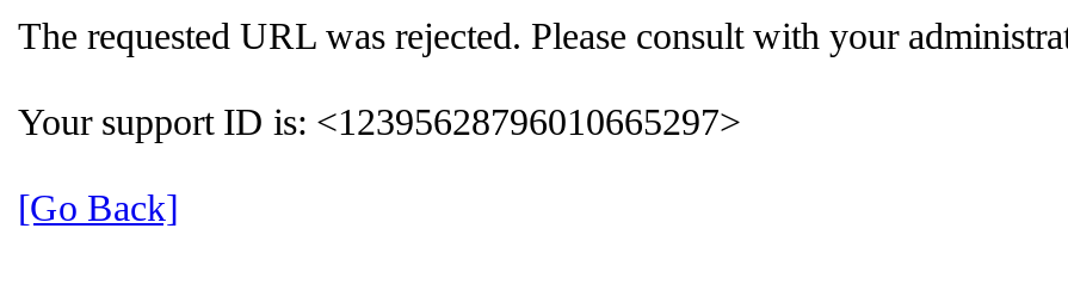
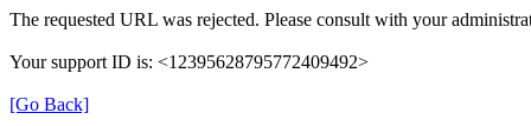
[18,101,741,142] Your support ID is: <12395628796010665297> -> [9,52,369,72] Your support ID is: <12395628795772409492>

